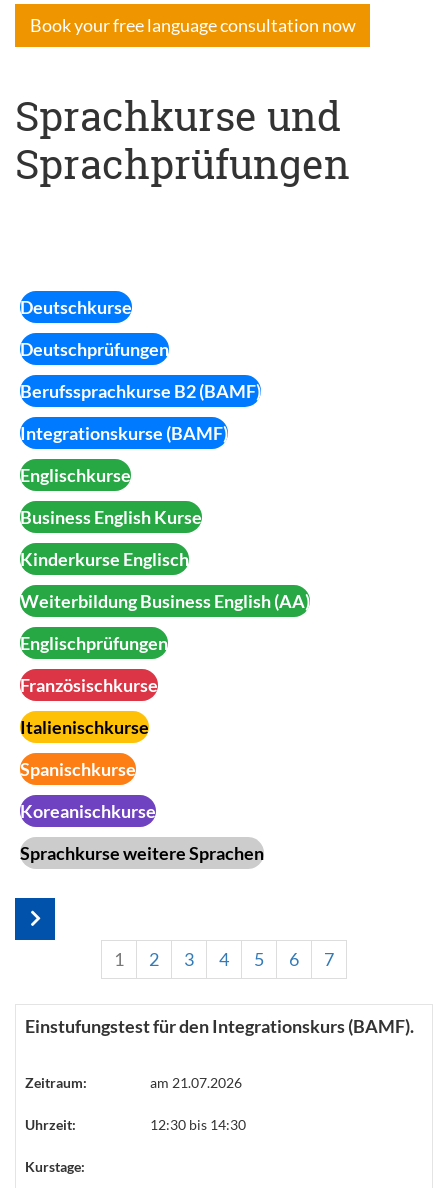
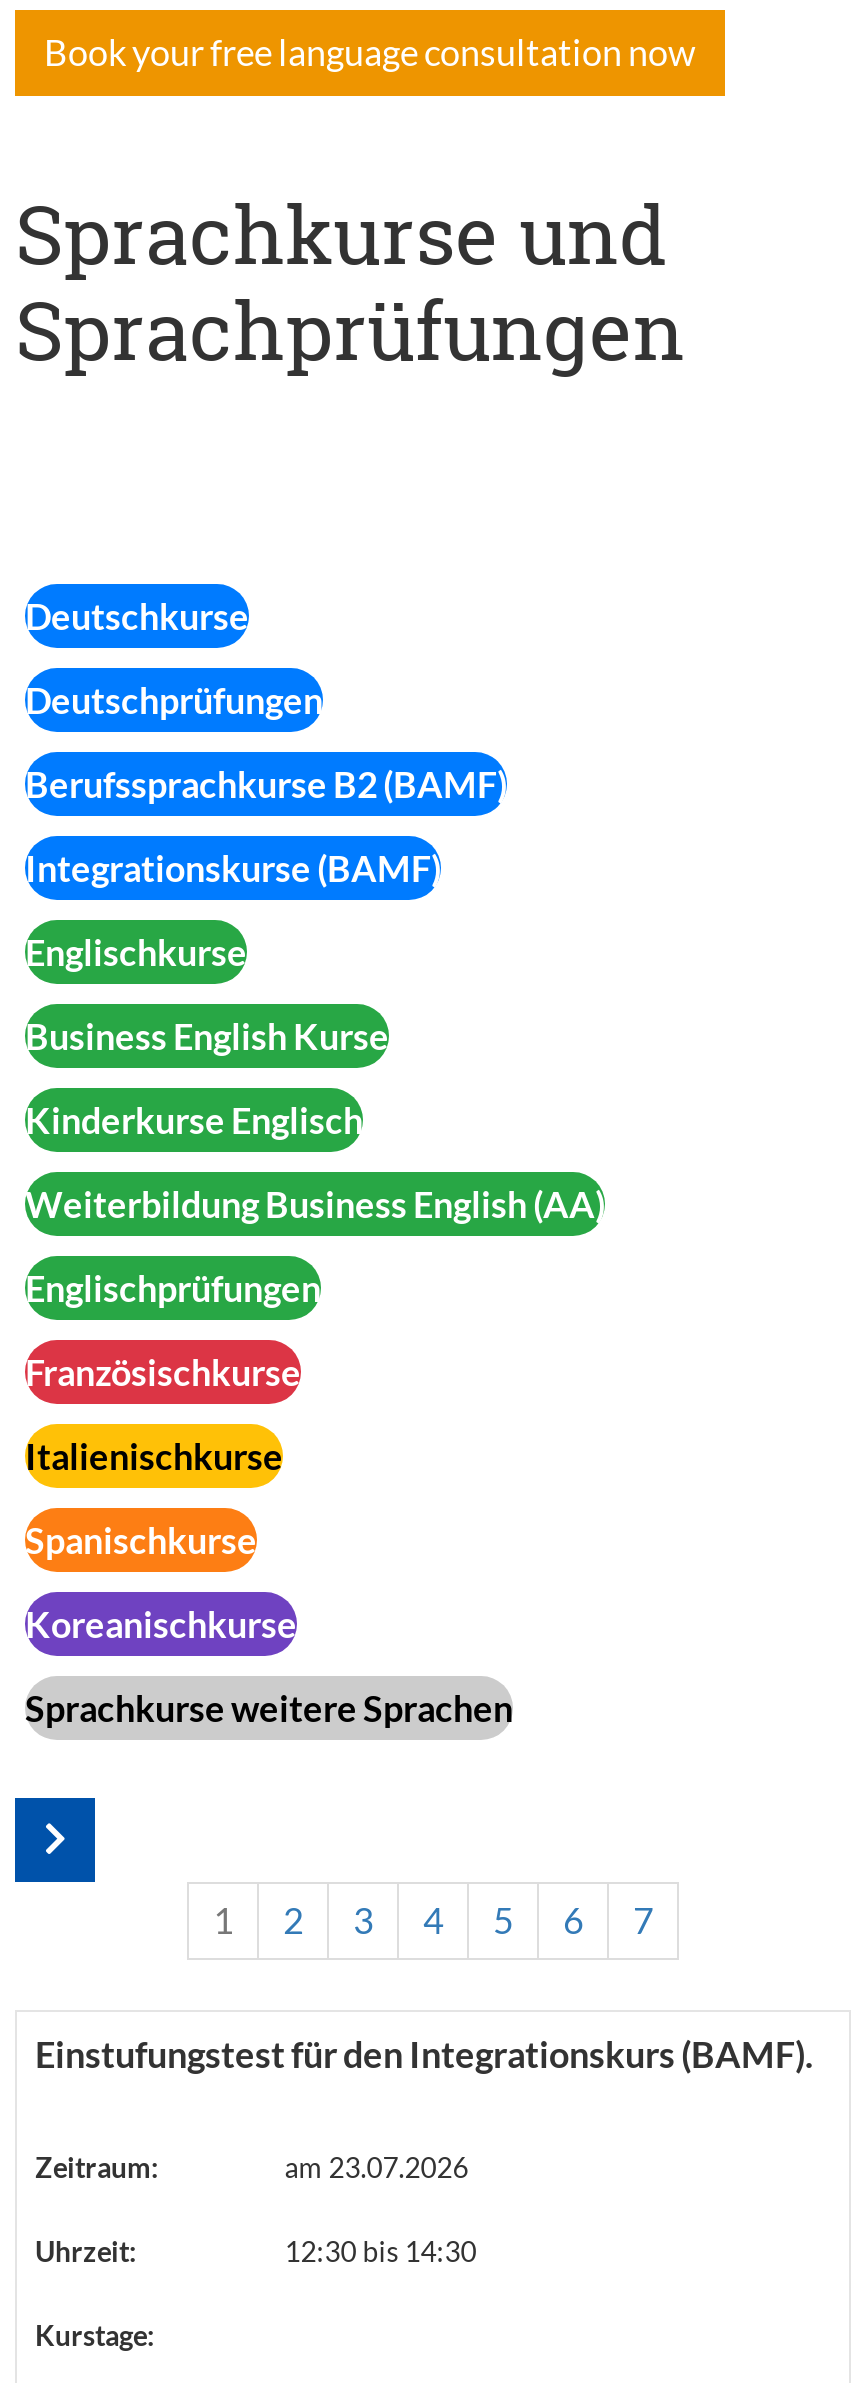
[150,1074,242,1091] am 21.07.2026 -> [285,2150,469,2184] am 23.07.2026

